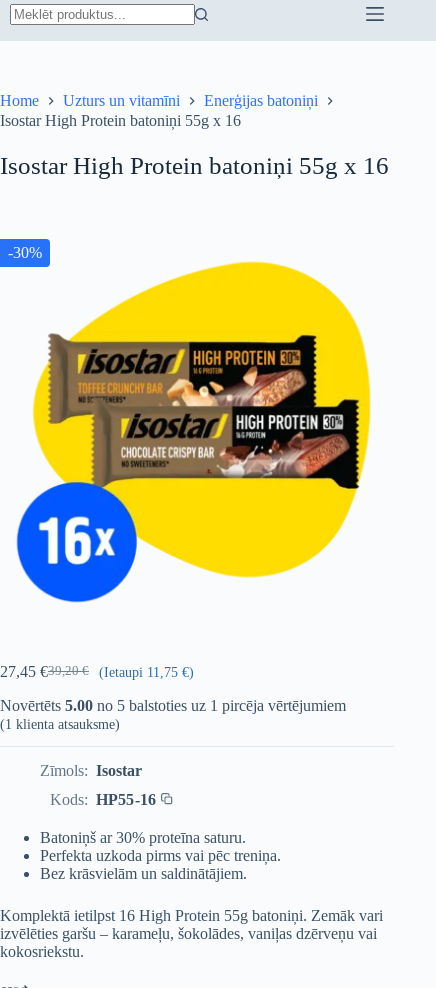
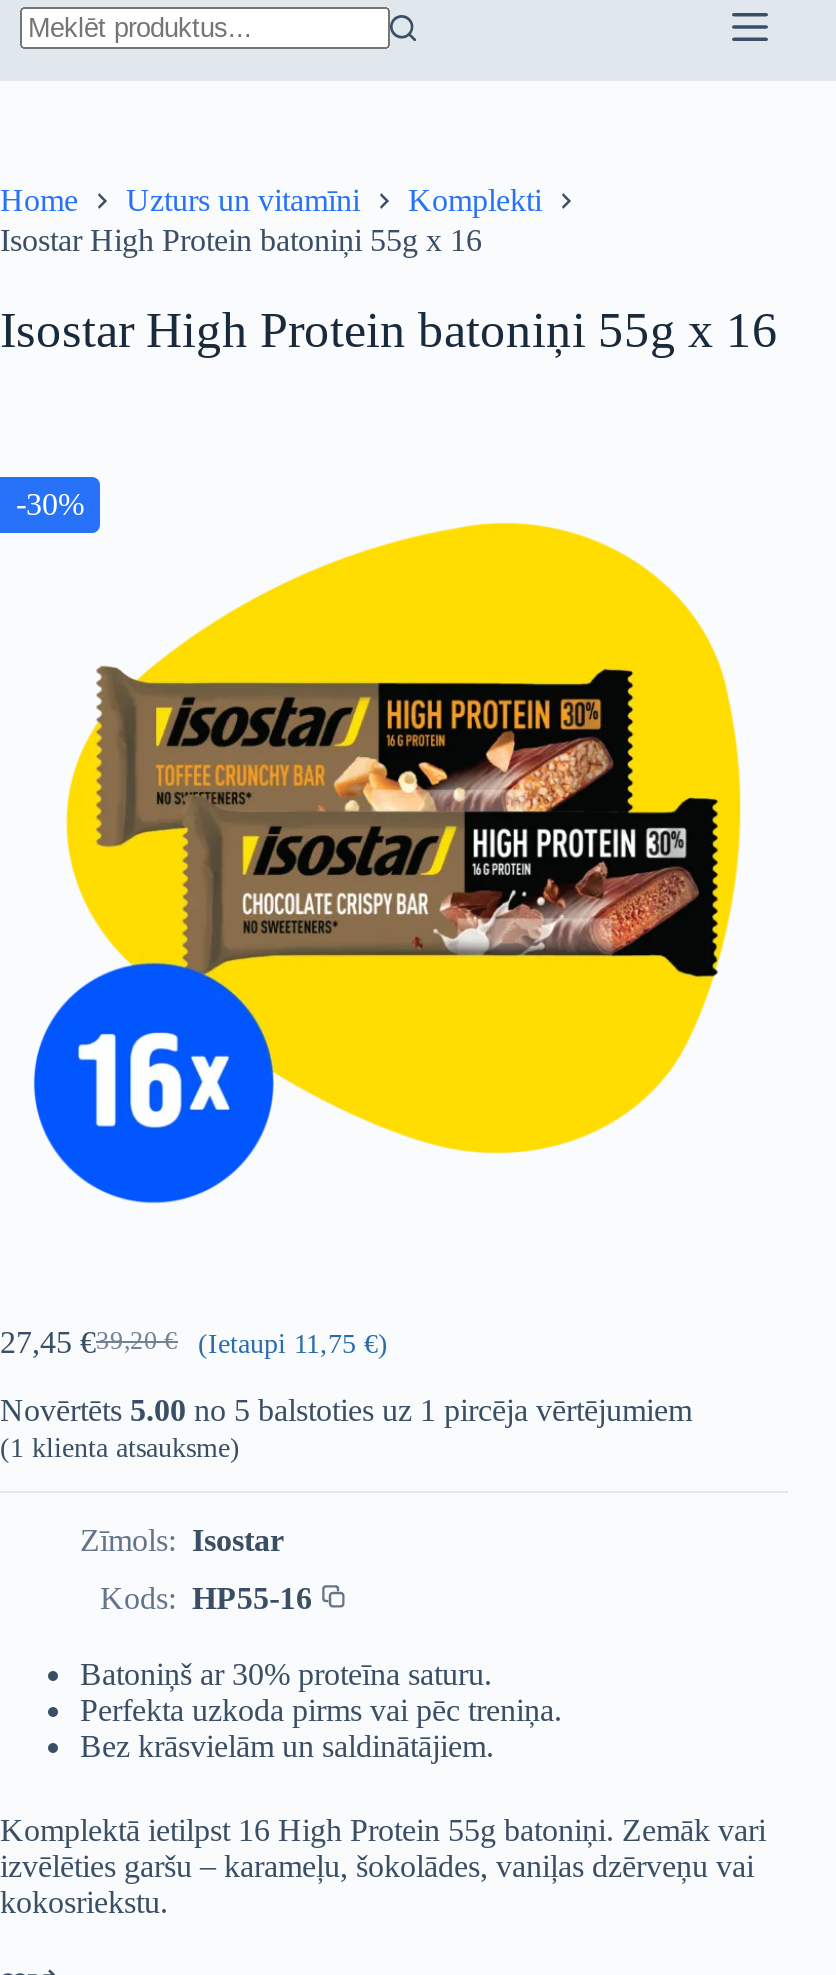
[204,92,318,109] Enerģijas batoniņi -> [408,184,542,218] Komplekti

